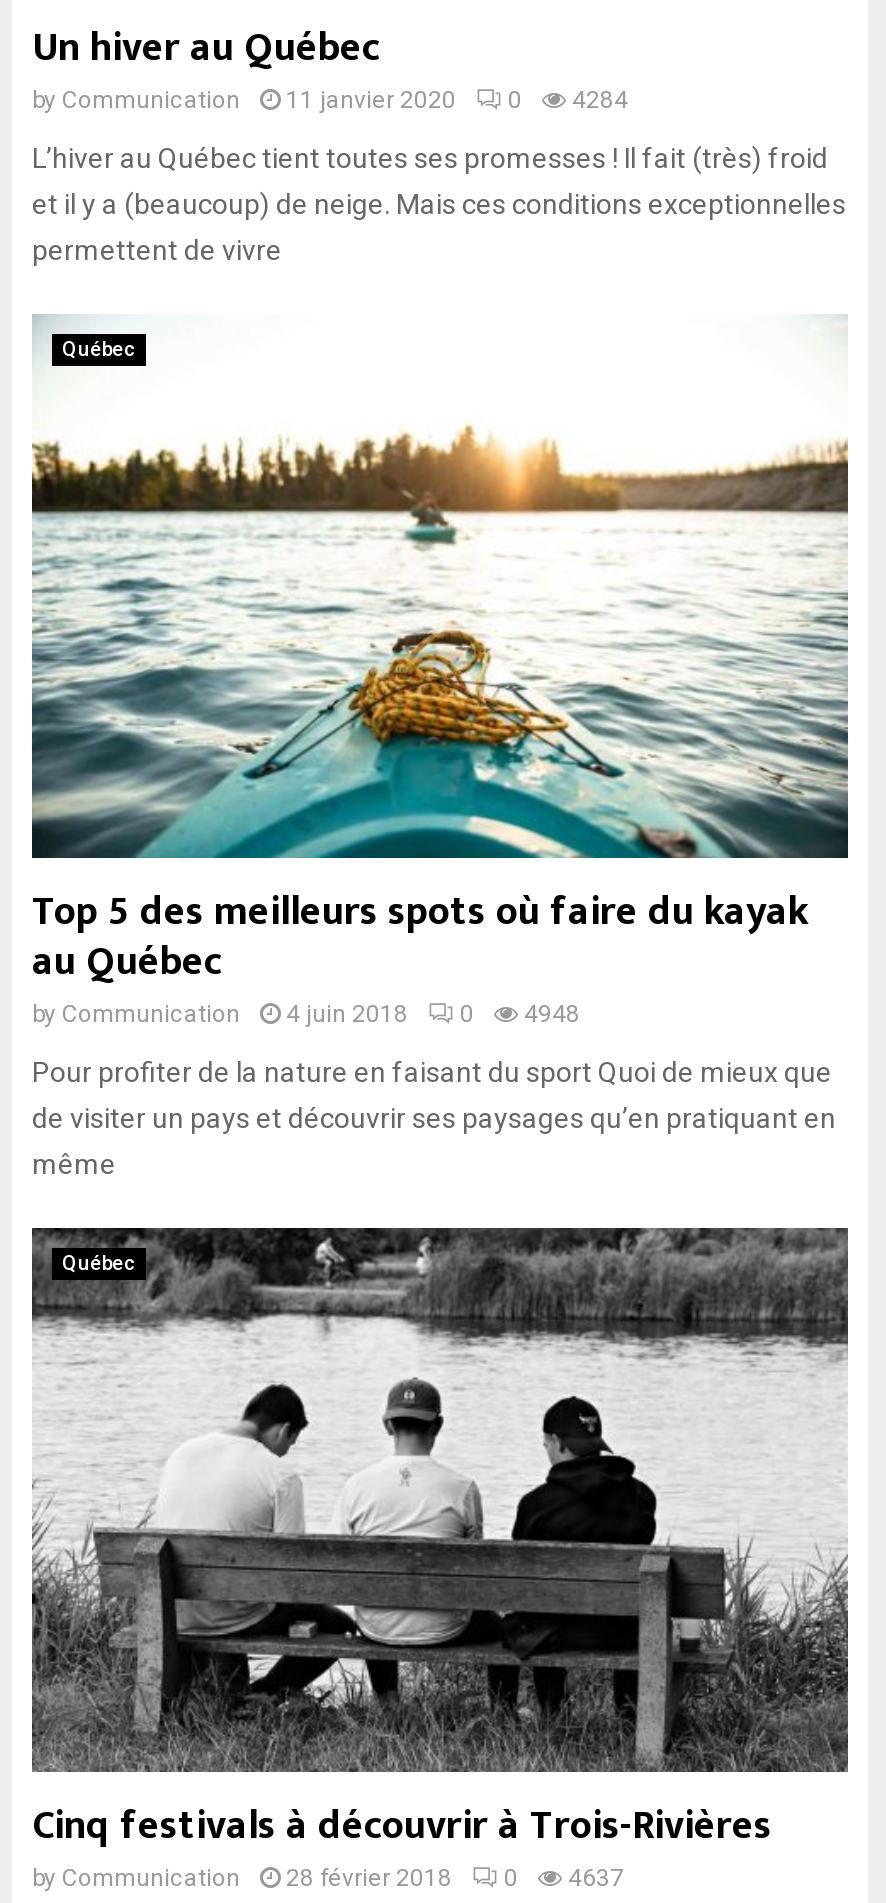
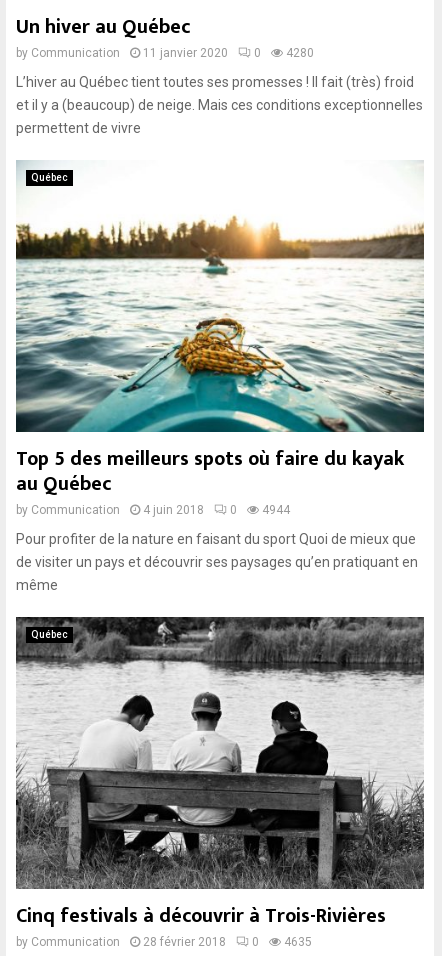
[32,86,628,114] by Communication 11 janvier 2020 0 4284 -> [16,46,314,60] by Communication 11 janvier 2020 0 4280
[32,1000,580,1028] by Communication 4 juin 2018 0 4948 -> [16,503,290,517] by Communication 4 juin 2018 0 4944
[32,1864,624,1892] by Communication 28 février 2018 0 4637 -> [16,935,312,949] by Communication 28 février 2018 0 4635

